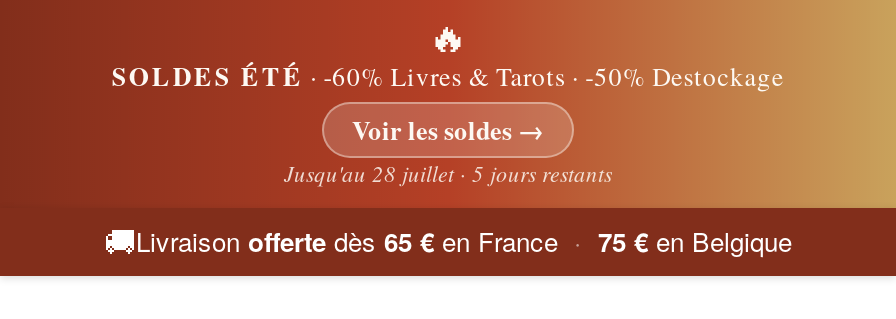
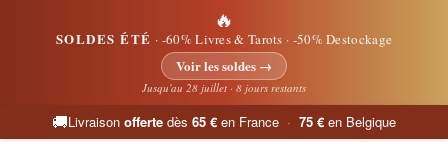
[284,158,612,188] Jusqu'au 28 juillet · 5 jours restants -> [142,80,306,95] Jusqu'au 28 juillet · 8 jours restants

